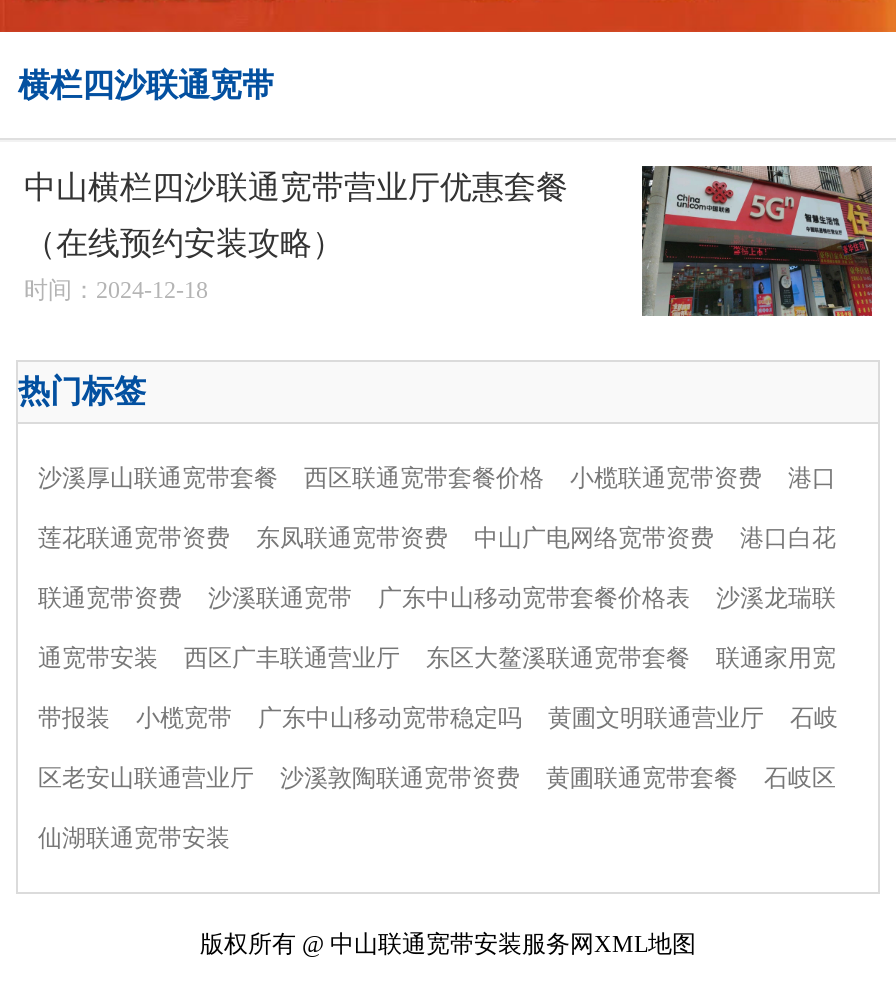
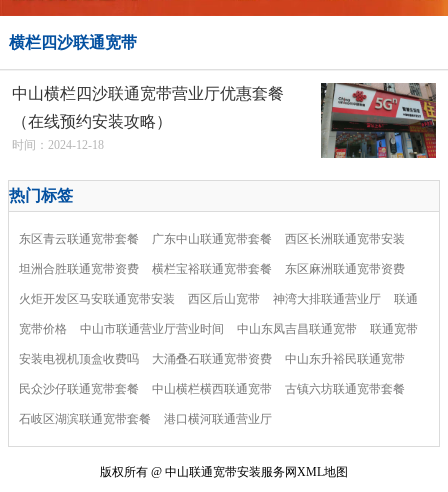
[38,464,836,492] 沙溪厚山联通宽带套餐 | 西区联通宽带套餐价格 | 小榄联通宽带资费 | 港口 -> [19,232,405,246] 东区青云联通宽带套餐 | 广东中山联通宽带套餐 | 西区长洲联通宽带安装
[38,524,836,552] 莲花联通宽带资费 | 东凤联通宽带资费 | 中山广电网络宽带资费 | 港口白花 -> [19,262,405,276] 坦洲合胜联通宽带资费 | 横栏宝裕联通宽带套餐 | 东区麻洲联通宽带资费
[38,584,836,612] 联通宽带资费 | 沙溪联通宽带 | 广东中山移动宽带套餐价格表 | 沙溪龙瑞联 -> [19,292,418,306] 火炬开发区马安联通宽带安装 | 西区后山宽带 | 神湾大排联通营业厅 | 联通
[38,644,836,672] 通宽带安装 | 西区广丰联通营业厅 | 东区大鳌溪联通宽带套餐 | 联通家用宽 -> [19,322,418,336] 宽带价格 | 中山市联通营业厅营业时间 | 中山东凤吉昌联通宽带 | 联通宽带
[38,704,838,732] 带报装 | 小榄宽带 | 广东中山移动宽带稳定吗 | 黄圃文明联通营业厅 | 石岐 -> [19,352,405,366] 安装电视机顶盒收费吗 | 大涌叠石联通宽带资费 | 中山东升裕民联通宽带
[38,764,836,792] 区老安山联通营业厅 | 沙溪敦陶联通宽带资费 | 黄圃联通宽带套餐 | 石岐区 -> [19,382,405,396] 民众沙仔联通宽带套餐 | 中山横栏横西联通宽带 | 古镇六坊联通宽带套餐
[38,824,230,852] 仙湖联通宽带安装 -> [19,412,272,426] 石岐区湖滨联通宽带套餐 | 港口横河联通营业厅

